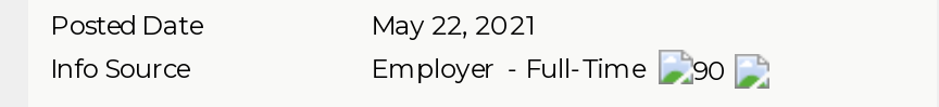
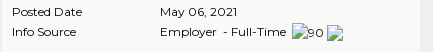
[371,9,534,41] May 22, 2021 -> [160,4,237,19] May 06, 2021

